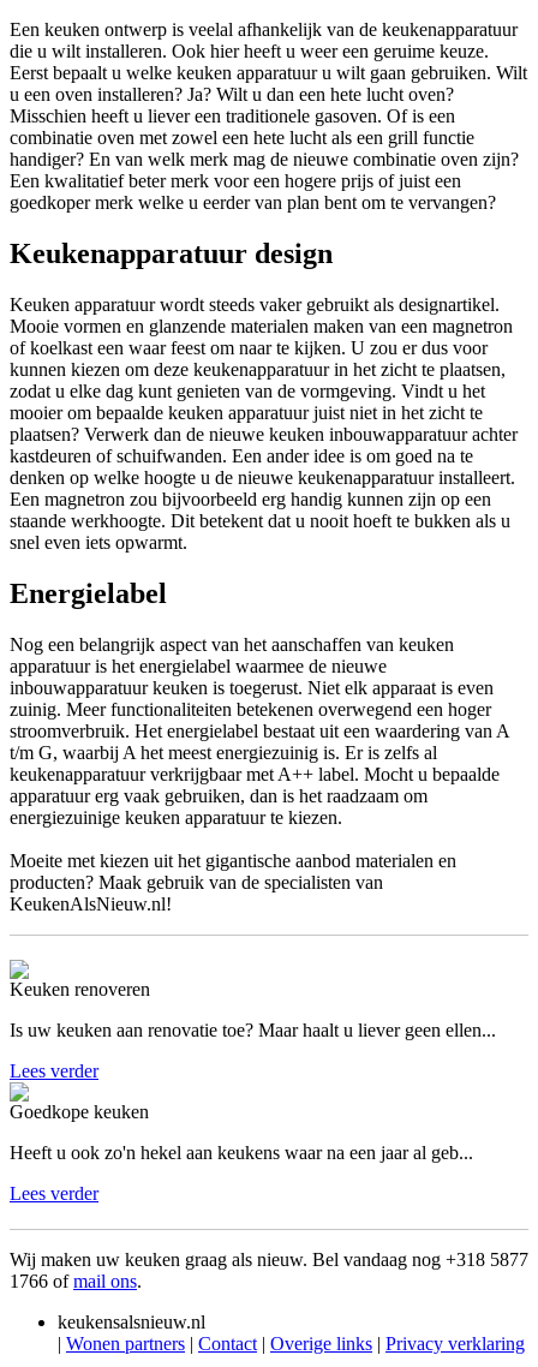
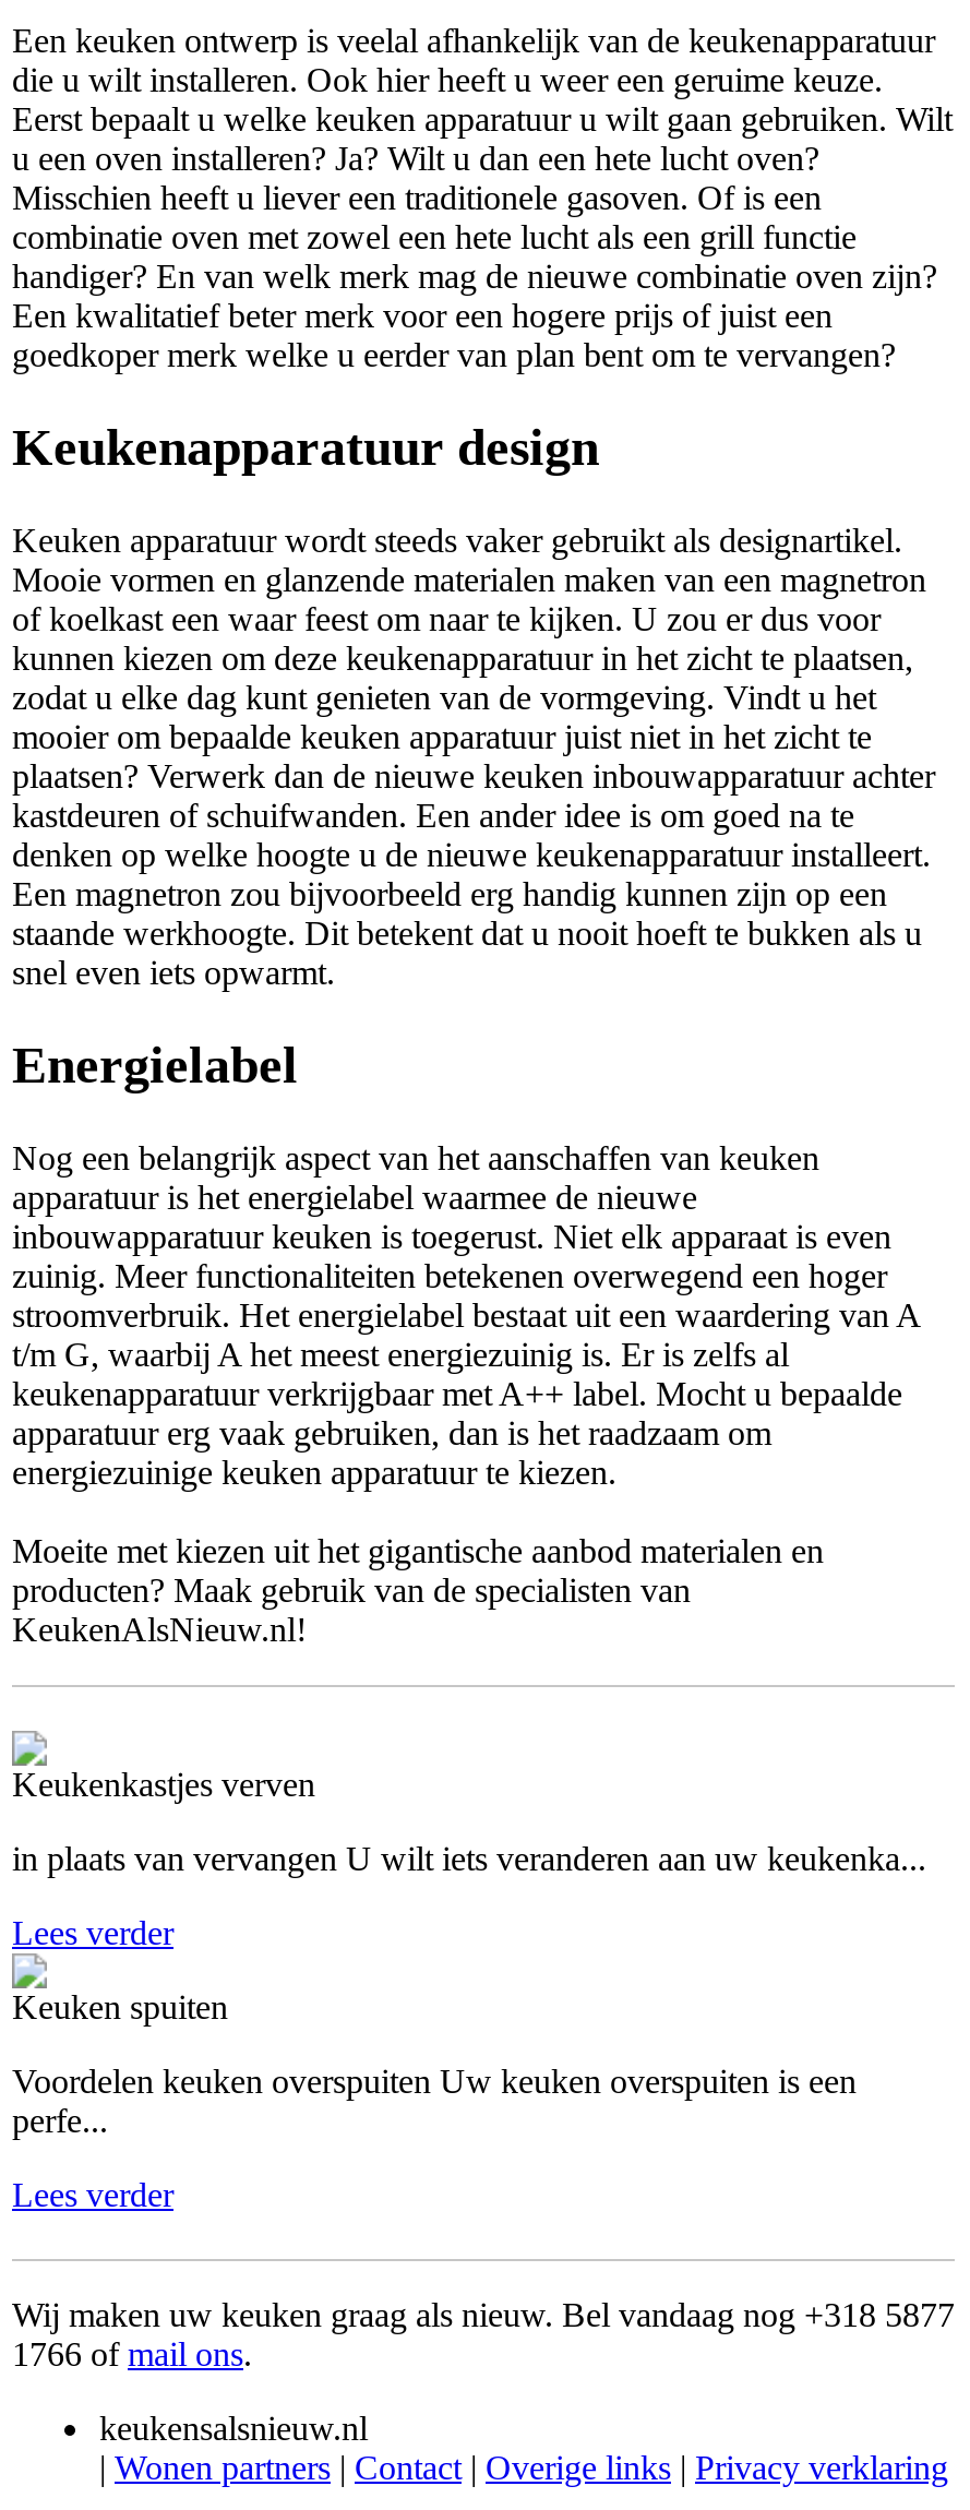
[10,978,150,999] Keuken renoveren -> [12,1765,315,1802] Keukenkastjes verven
[10,1019,496,1040] Is uw keuken aan renovatie toe? Maar haalt u liever geen ellen... -> [12,1839,926,1876] in plaats van vervangen U wilt iets veranderen aan uw keukenka...
[10,1101,149,1121] Goedkope keuken -> [12,1987,228,2024] Keuken spuiten
[10,1142,473,1162] Heeft u ook zo'n hekel aan keukens waar na een jaar al geb... -> [12,2061,857,2138] Voordelen keuken overspuiten Uw keuken overspuiten is een | perfe...

